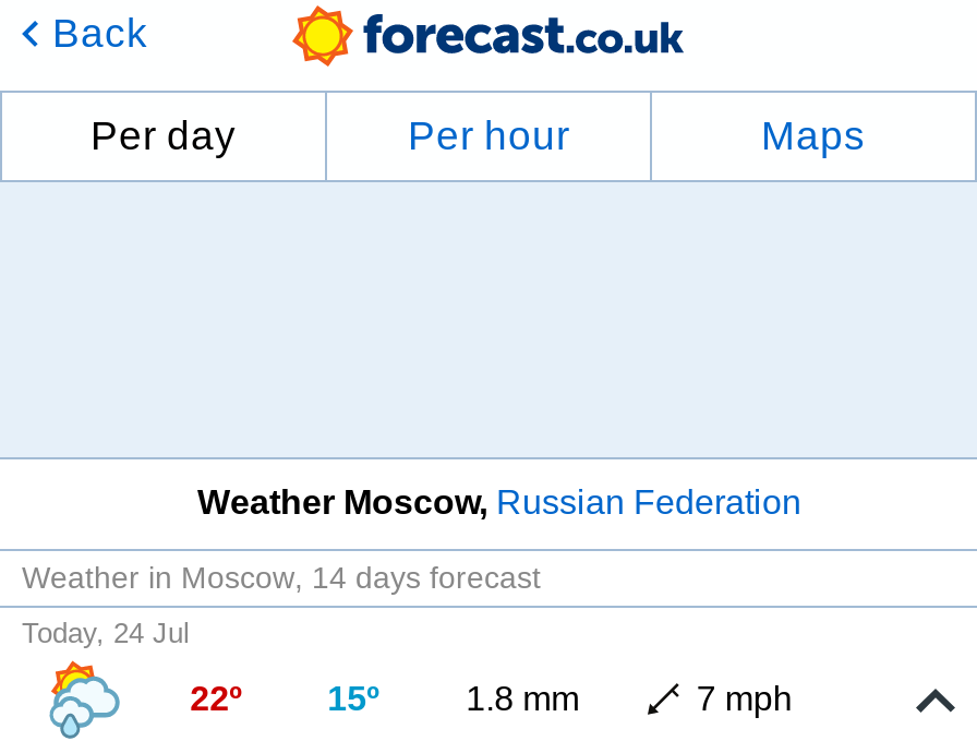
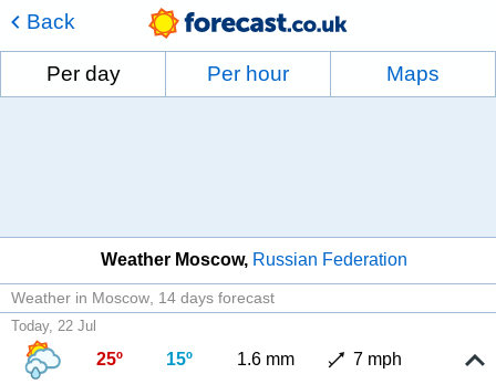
[22,616,190,649] Today, 24 Jul -> [11,317,96,334] Today, 22 Jul
[190,679,242,716] 22º -> [96,349,123,368] 25º
[466,679,579,716] 1.8 mm -> [236,349,294,368] 1.6 mm

